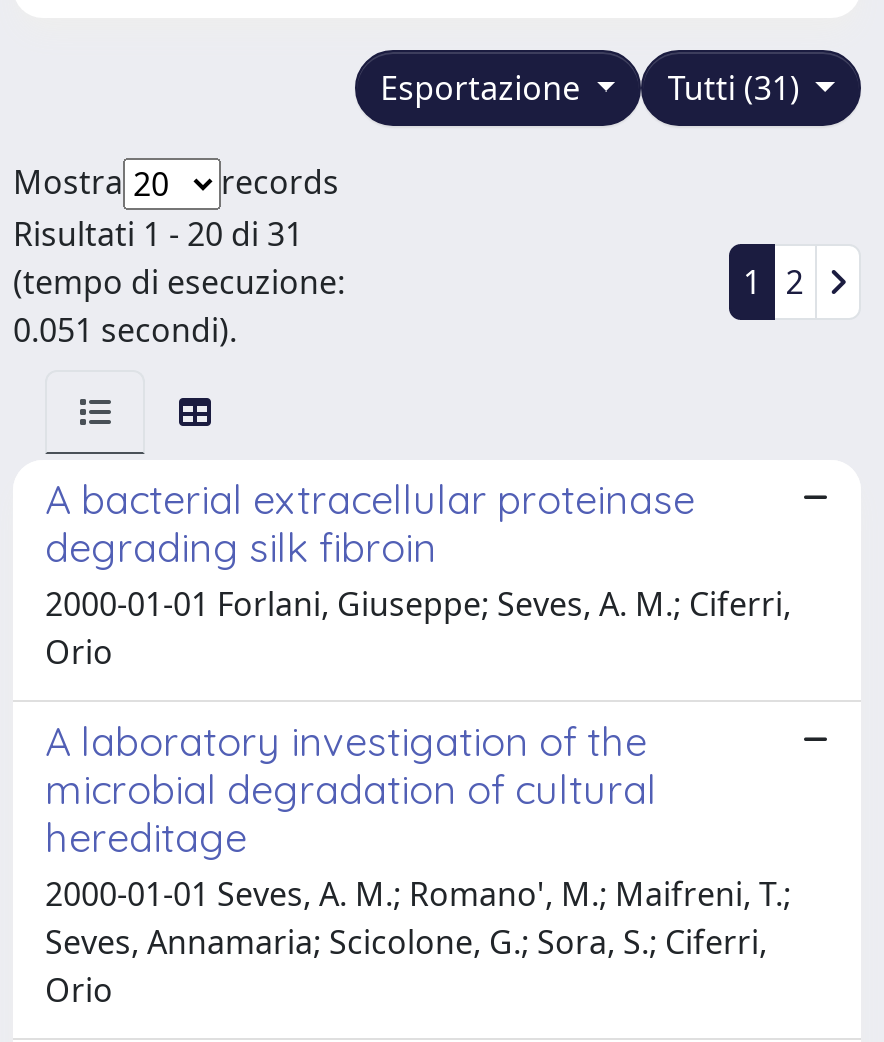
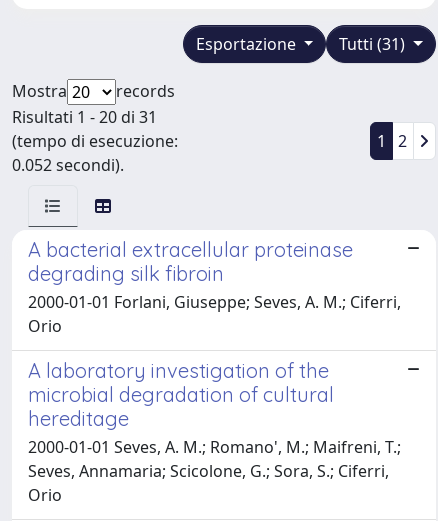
[13,308,237,352] 0.051 secondi). -> [12,154,124,176] 0.052 secondi).

